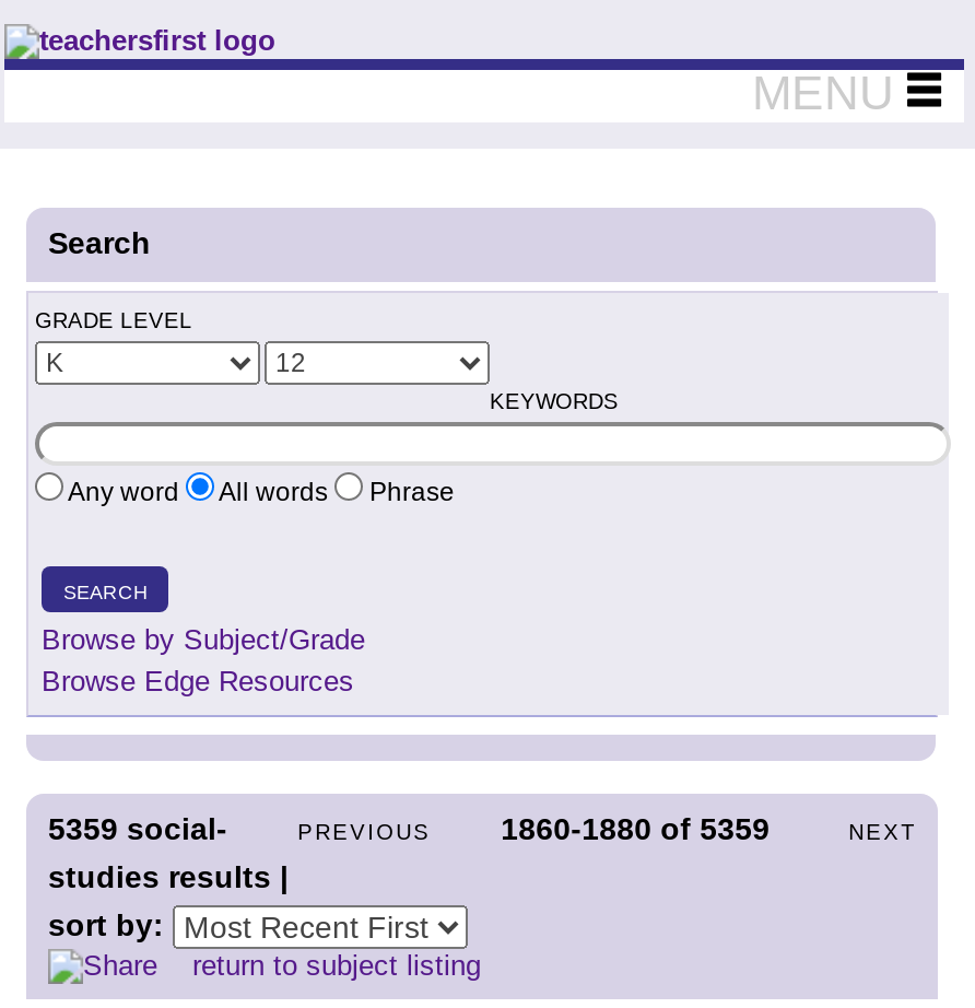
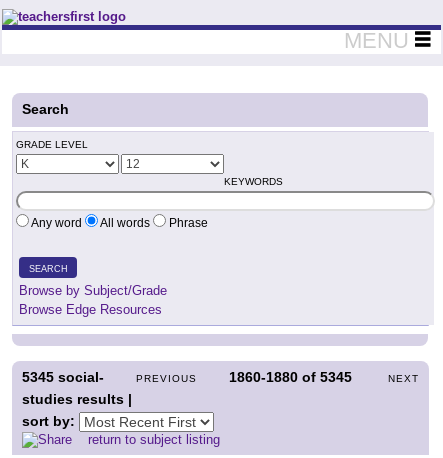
[48,811,227,846] 5359 social- -> [22,369,104,385] 5345 social-
[501,811,770,846] 1860-1880 of 5359 -> [229,369,352,385] 1860-1880 of 5345

